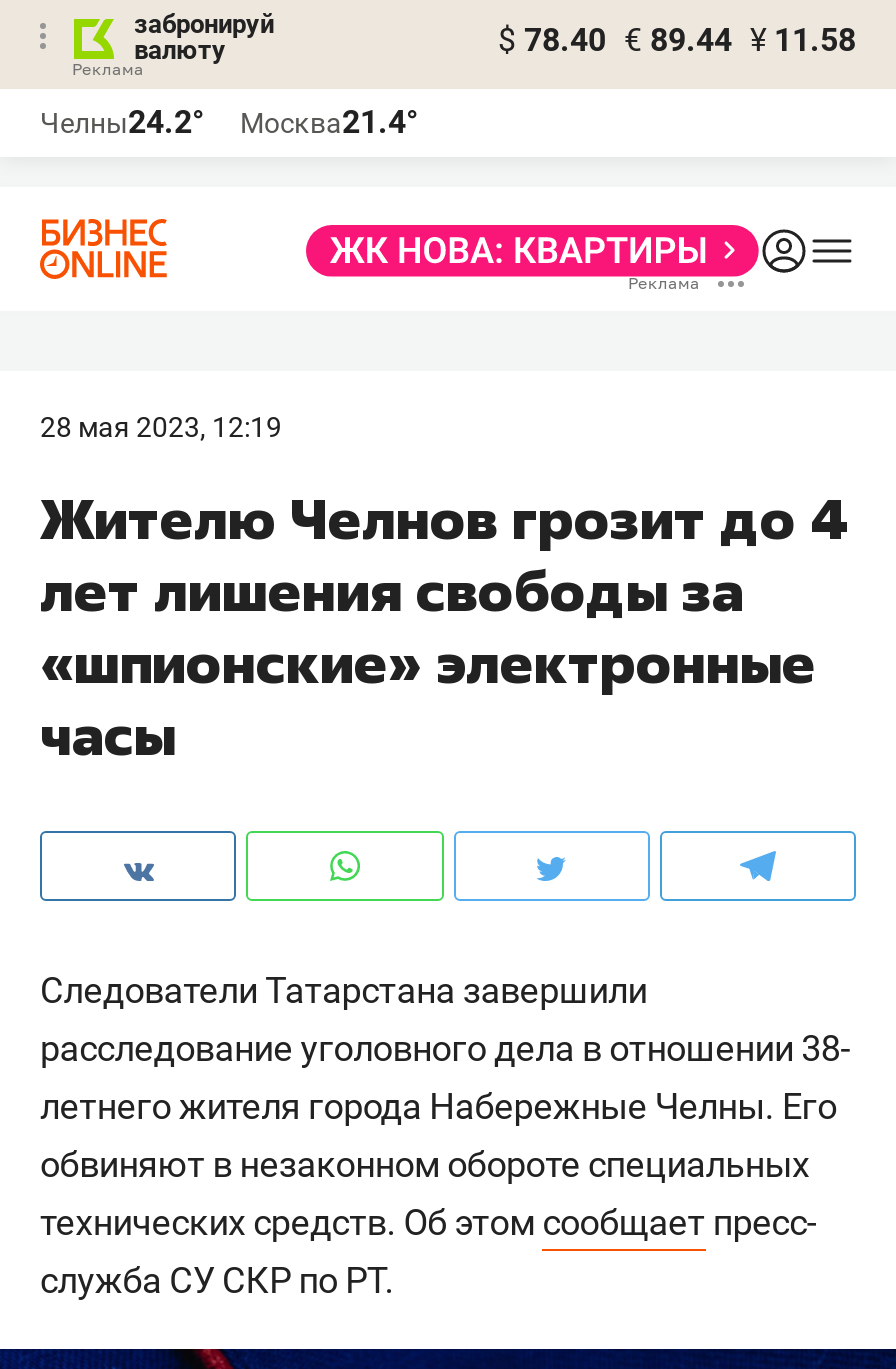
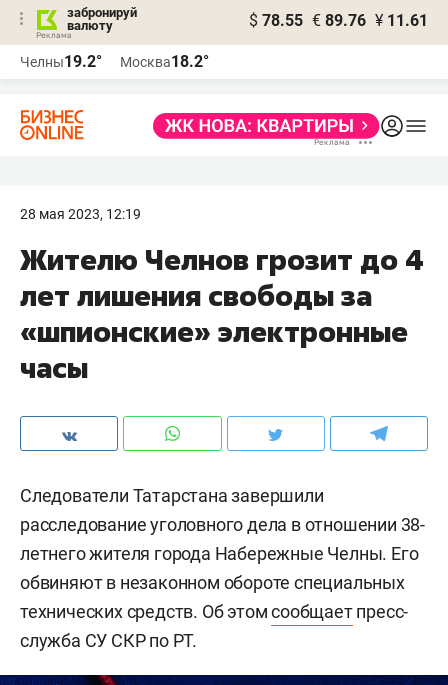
[498,21,856,59] $ 78.40 € 89.44 ¥ 11.58 -> [249,11,428,30] $ 78.55 € 89.76 ¥ 11.61
[40,103,204,141] Челны24.2° -> [20,52,102,71] Челны19.2°
[240,103,418,141] Москва21.4° -> [120,52,209,71] Москва18.2°

